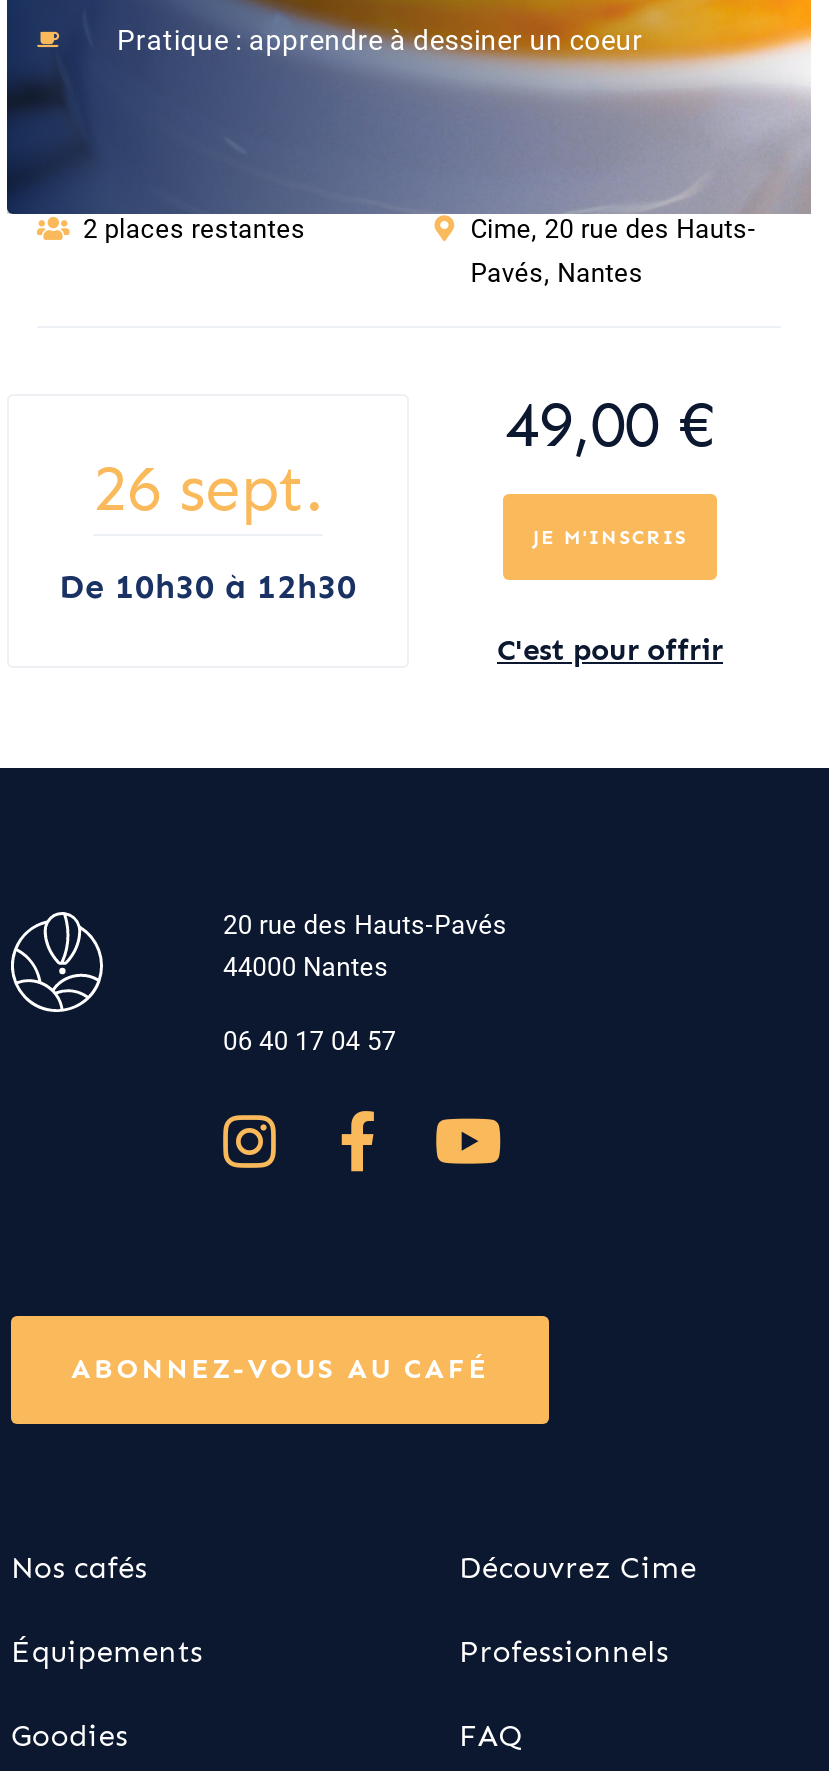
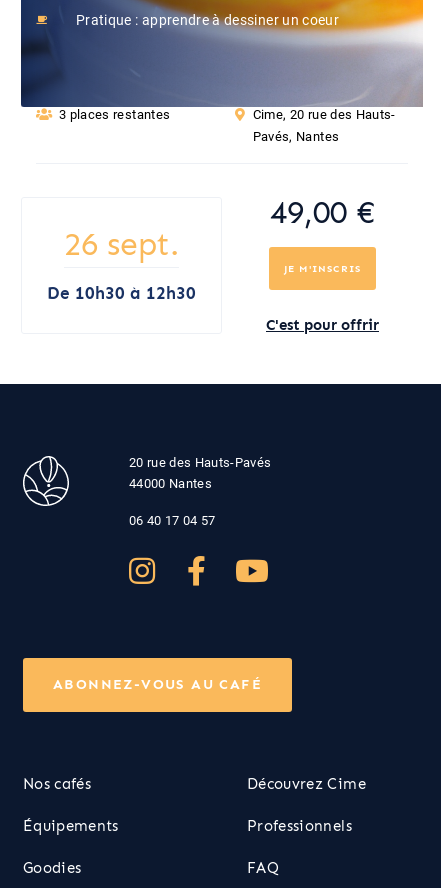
[83,214,306,244] 2 places restantes -> [59,107,170,122] 3 places restantes

